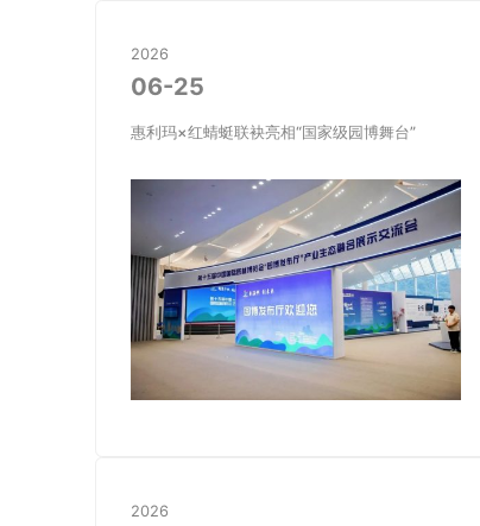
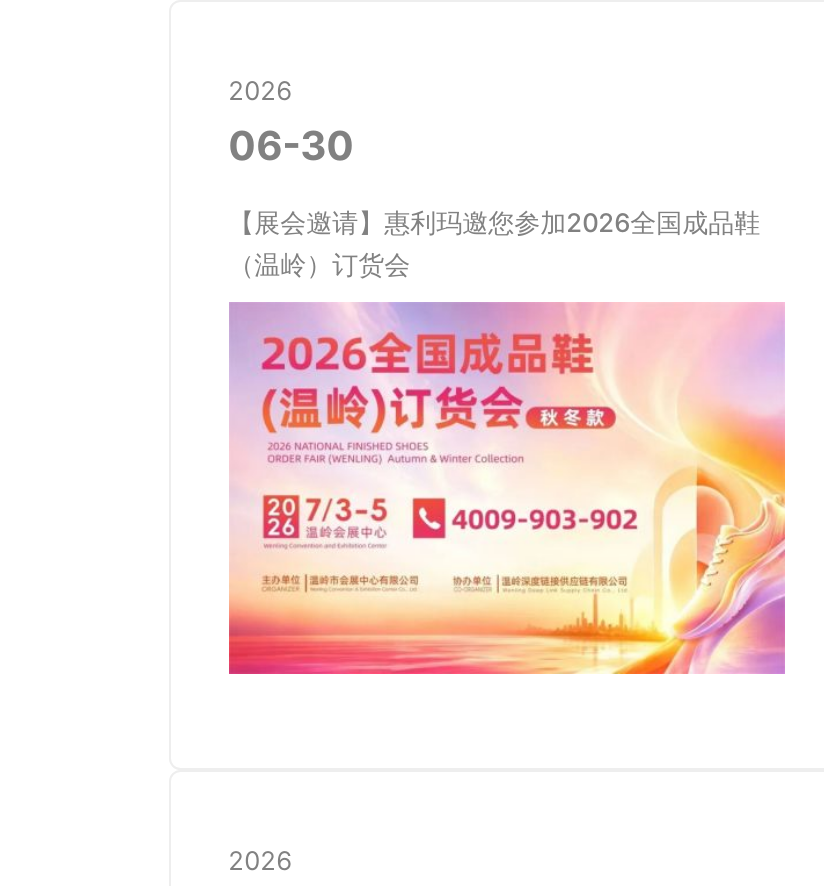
[130,72,204,101] 06-25 -> [228,121,354,169] 06-30
[130,123,415,141] 惠利玛×红蜻蜓联袂亮相“国家级园博舞台” -> [228,208,760,280] 【展会邀请】惠利玛邀您参加2026全国成品鞋 | （温岭）订货会
[130,178,462,401] [image] -> [227,300,787,676] [image]

